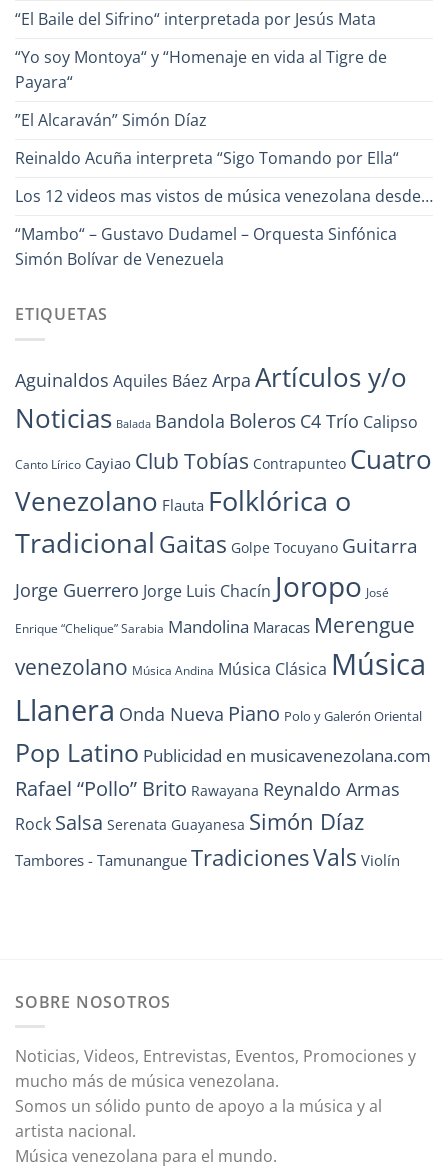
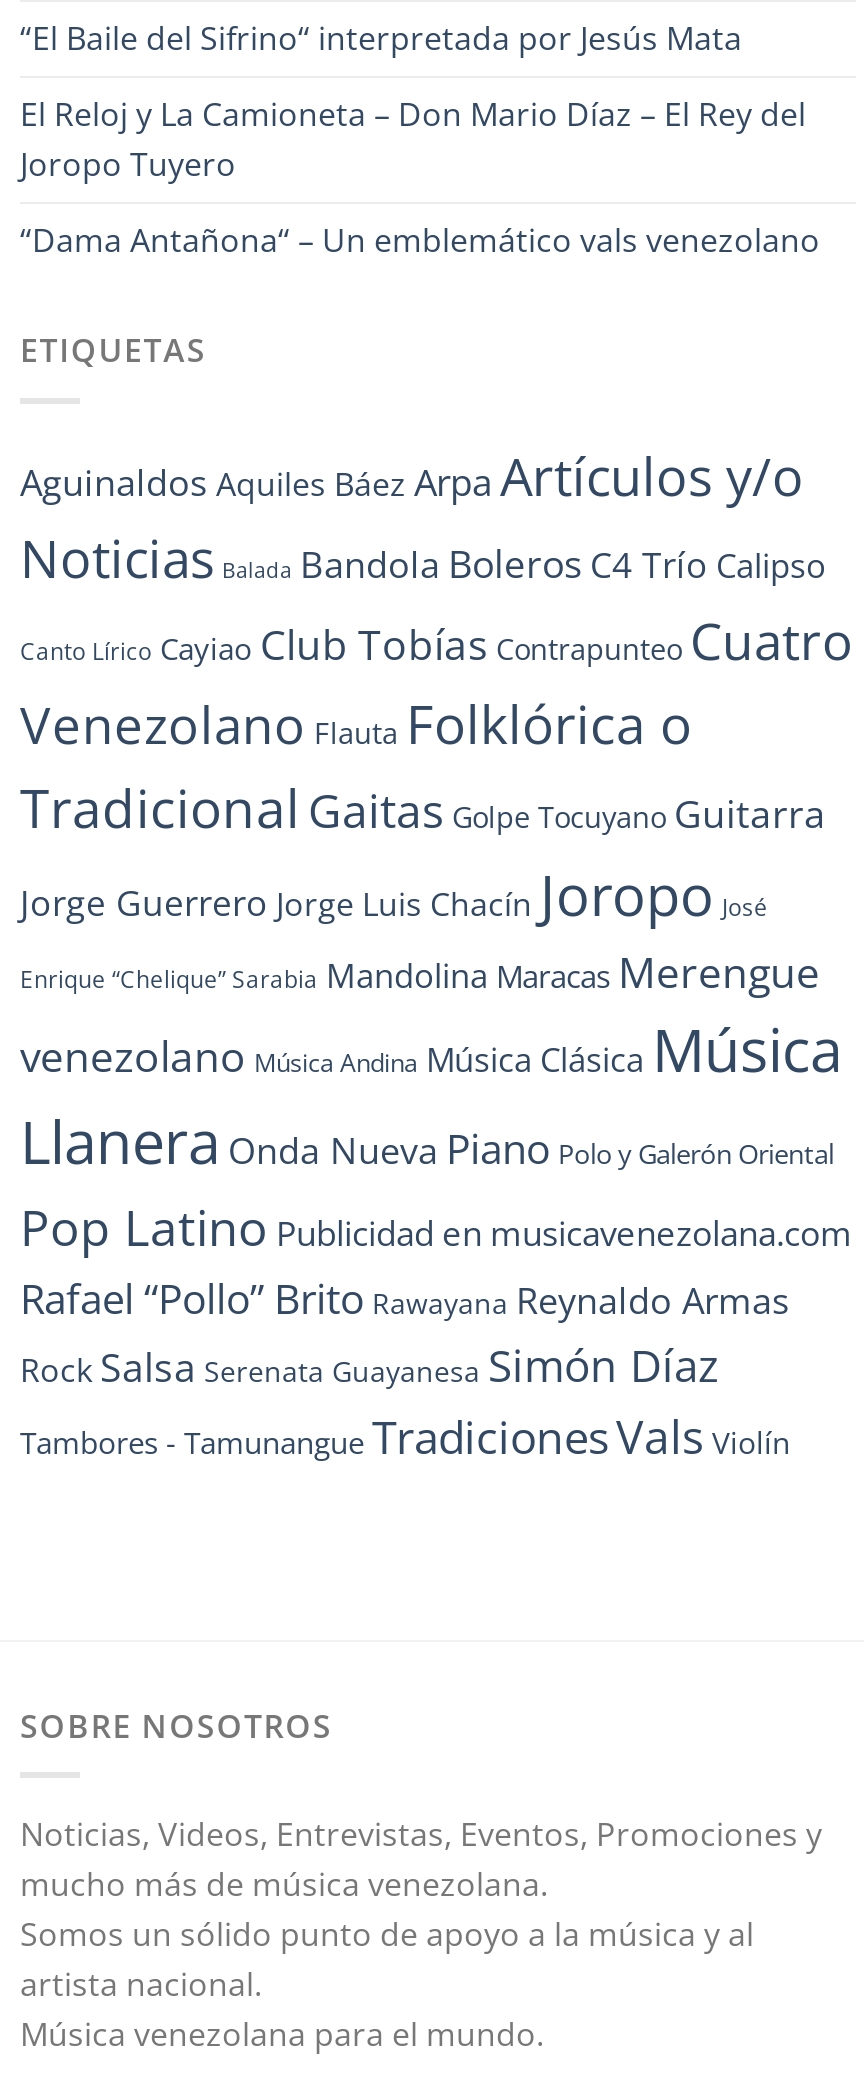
[15,46,433,270] “Yo soy Montoya“ y “Homenaje en vida al Tigre de | Payara“ | ”El Alcaraván” Simón Díaz | Reinaldo Acuña interpreta “Sigo Tomando por Ella“ | Los 12 videos mas vistos de música venezolana desde… | “Mambo“ – Gustavo Dudamel – Orquesta Sinfónica | Simón Bolívar de Venezuela -> [20,93,820,263] El Reloj y La Camioneta – Don Mario Díaz – El Rey del | Joropo Tuyero | “Dama Antañona“ – Un emblemático vals venezolano

